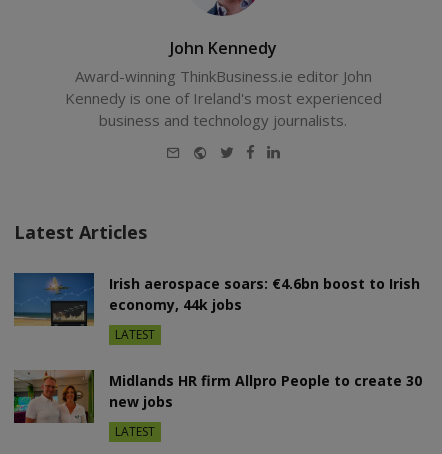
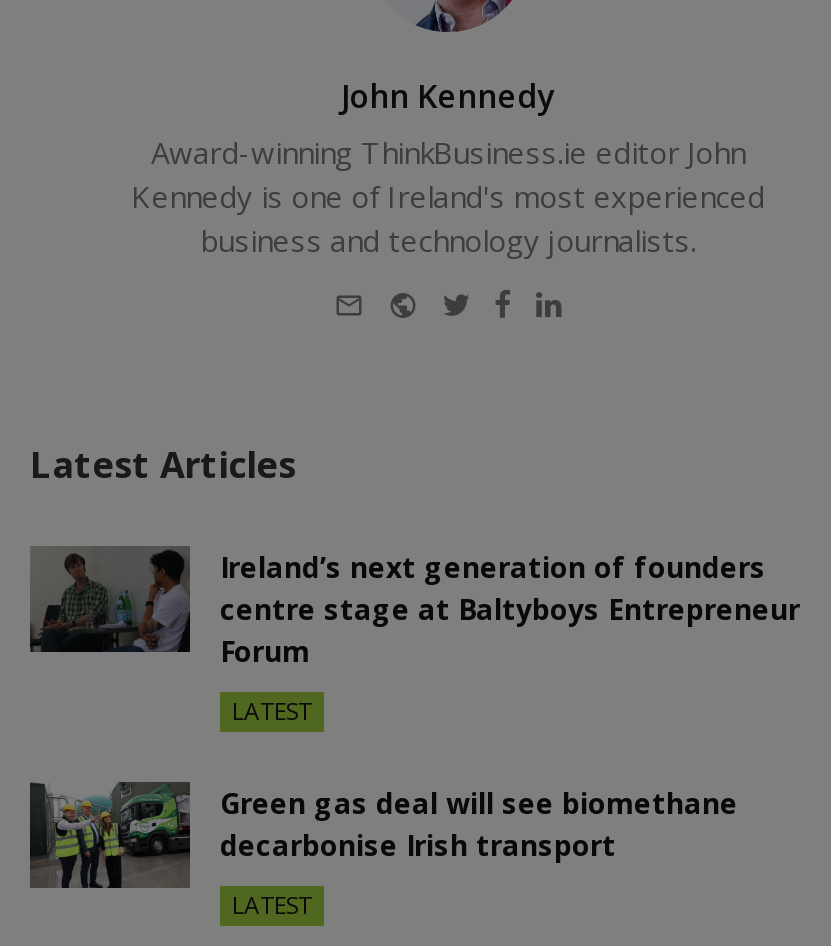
[13,272,420,327] [image] | Irish aerospace soars: €4.6bn boost to Irish | economy, 44k jobs -> [28,546,800,670] [image] | Ireland’s next generation of founders | centre stage at Baltyboys Entrepreneur | Forum
[13,369,422,424] [image] | Midlands HR firm Allpro People to create 30 | new jobs -> [28,780,738,890] [image] | Green gas deal will see biomethane | decarbonise Irish transport

